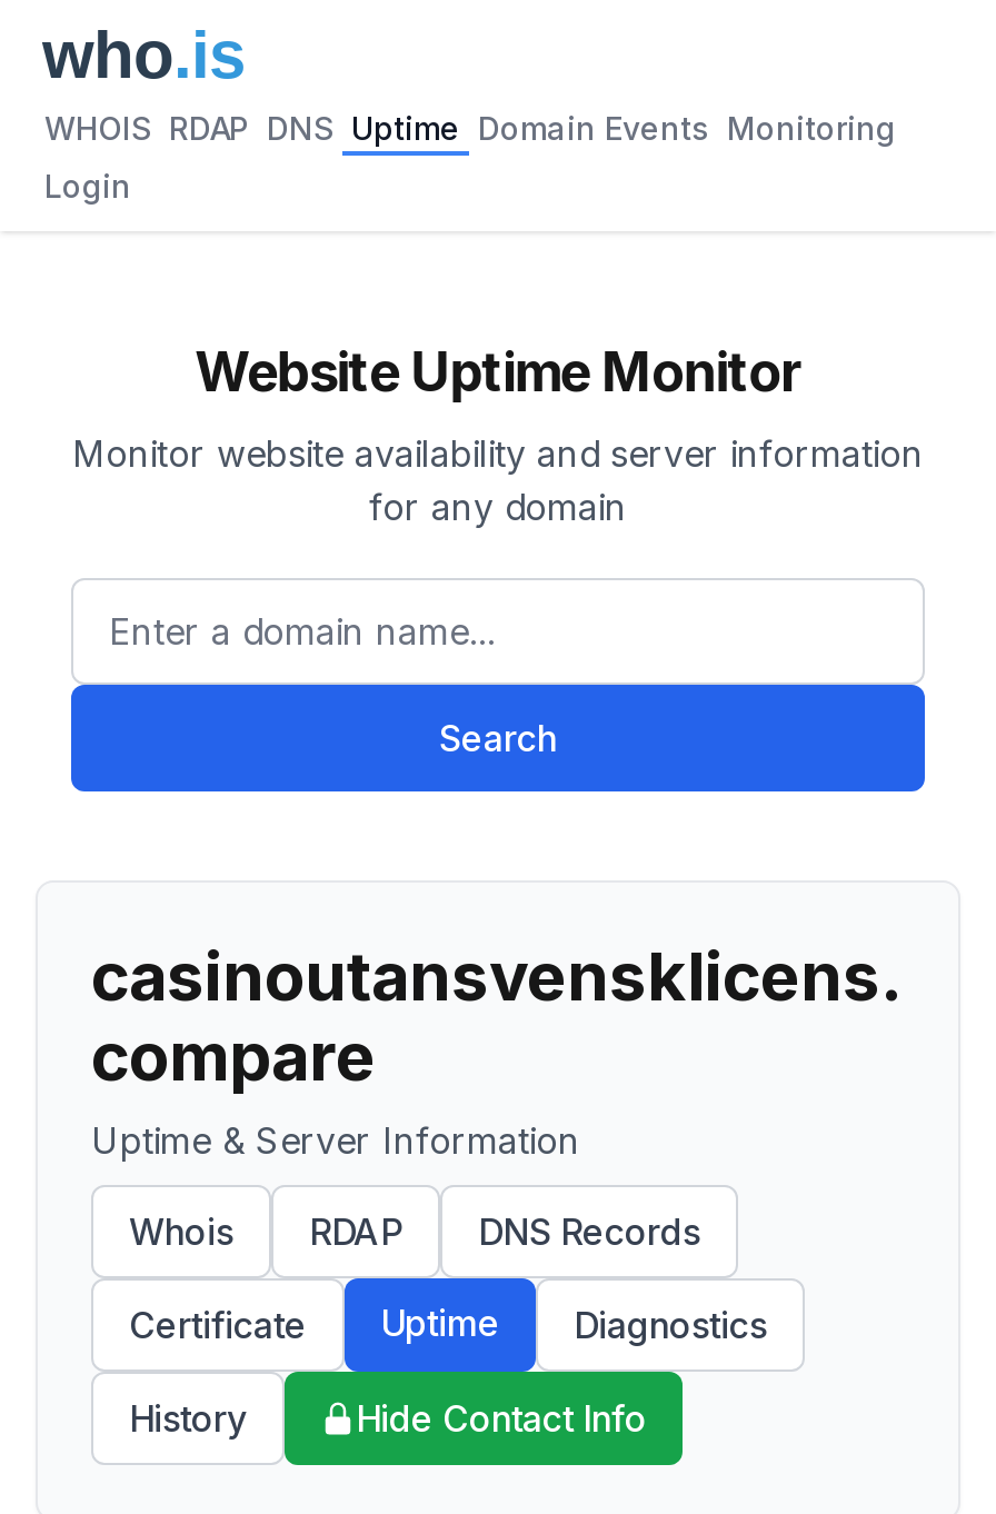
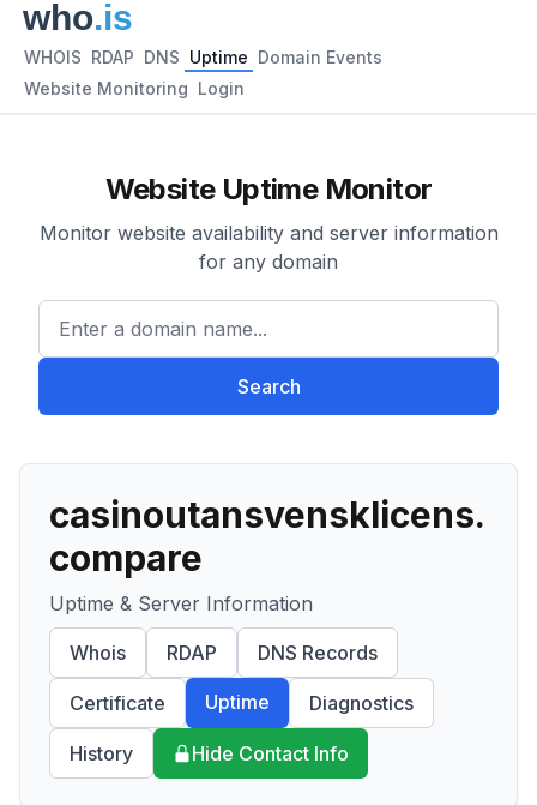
[44,109,896,147] WHOIS RDAP DNS Uptime Domain Events Monitoring -> [24,47,382,67] WHOIS RDAP DNS Uptime Domain Events
[44,167,131,205] Login -> [24,78,245,98] Website Monitoring Login

